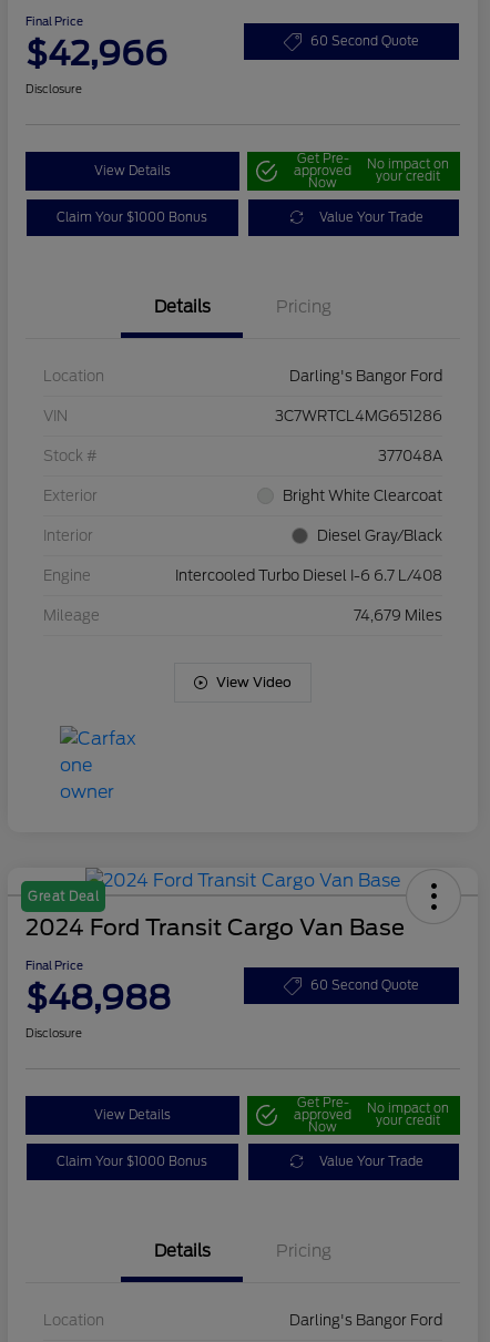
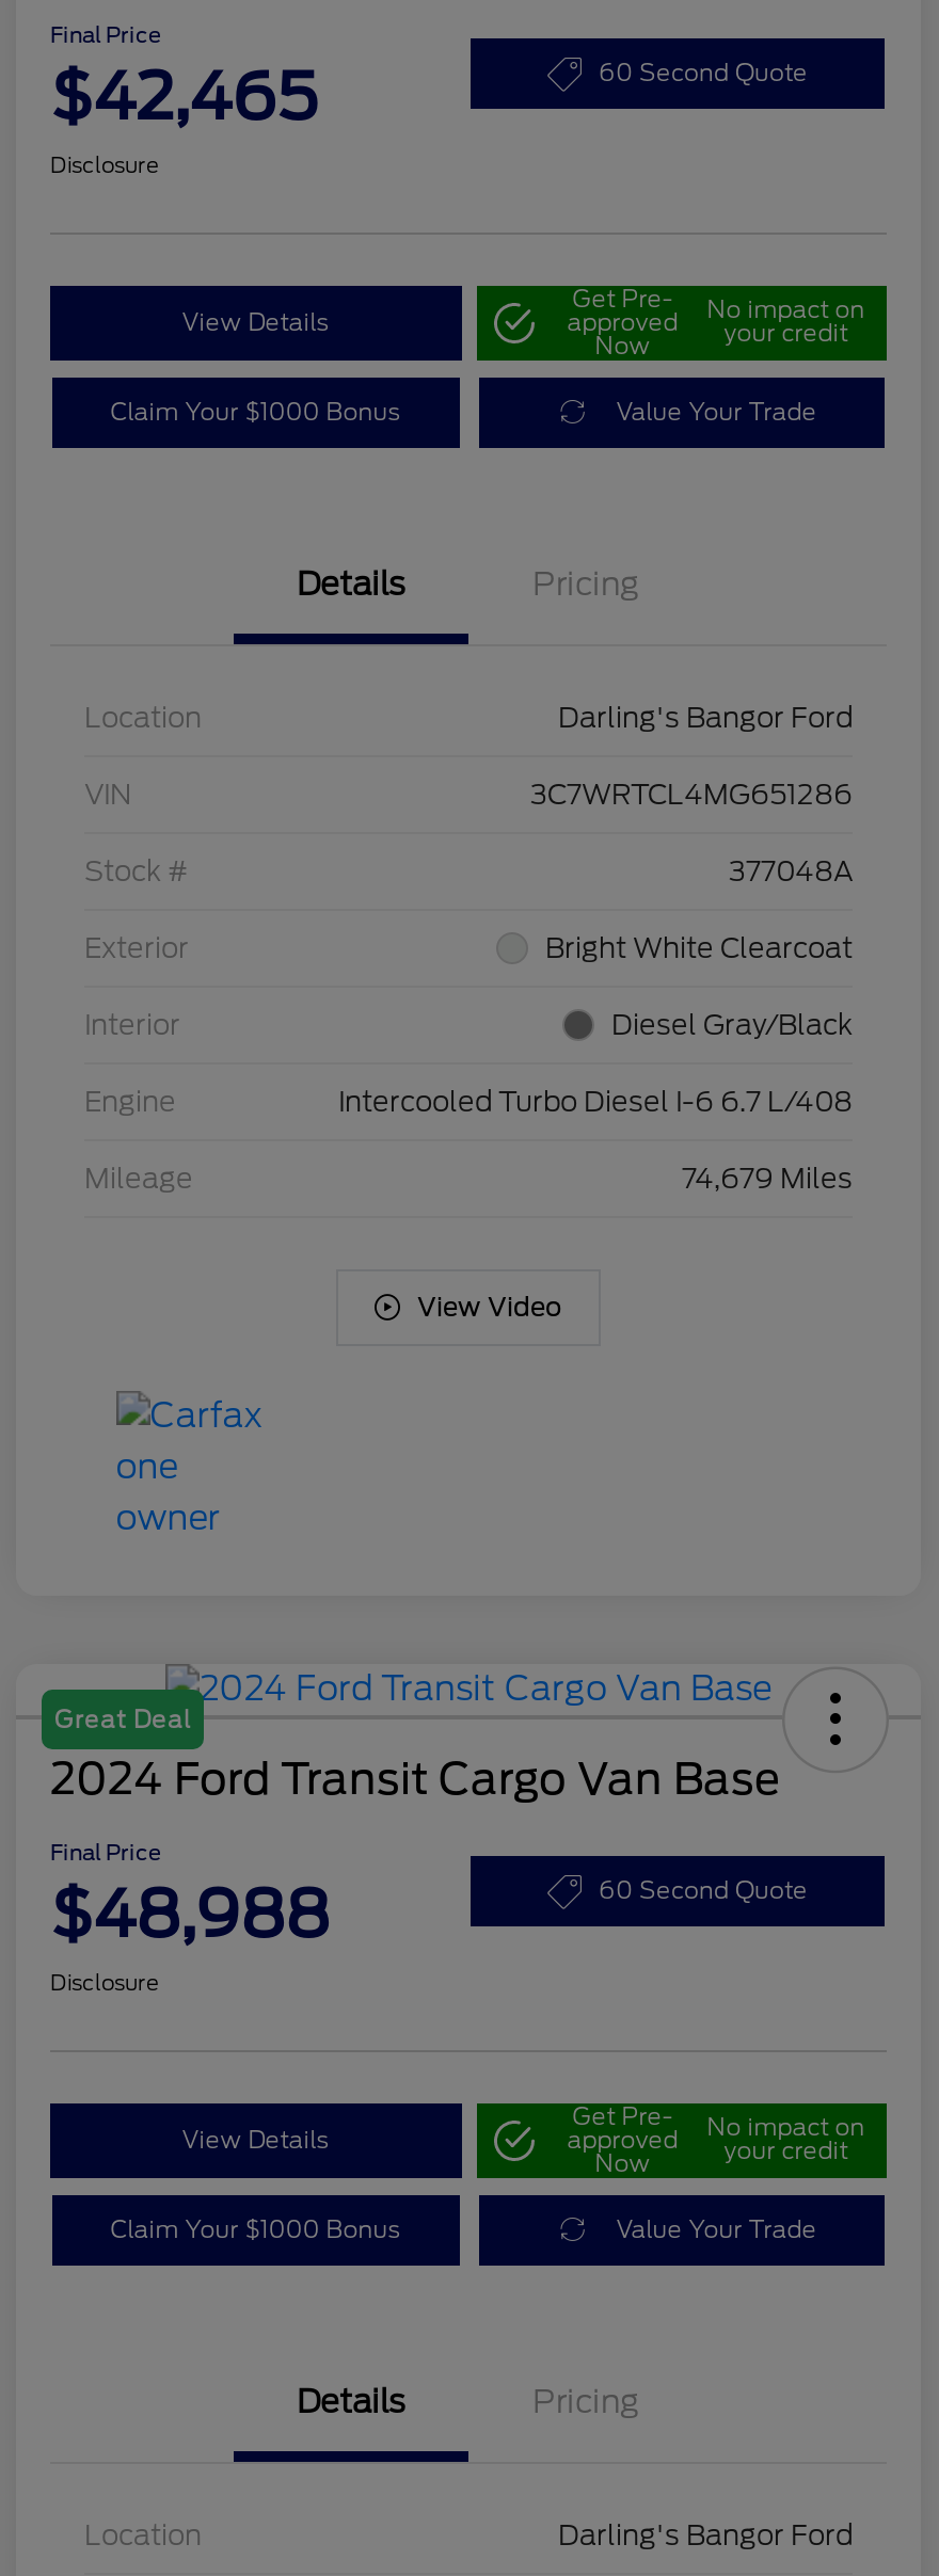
[25,33,167,73] $42,966 -> [50,57,317,134] $42,465

